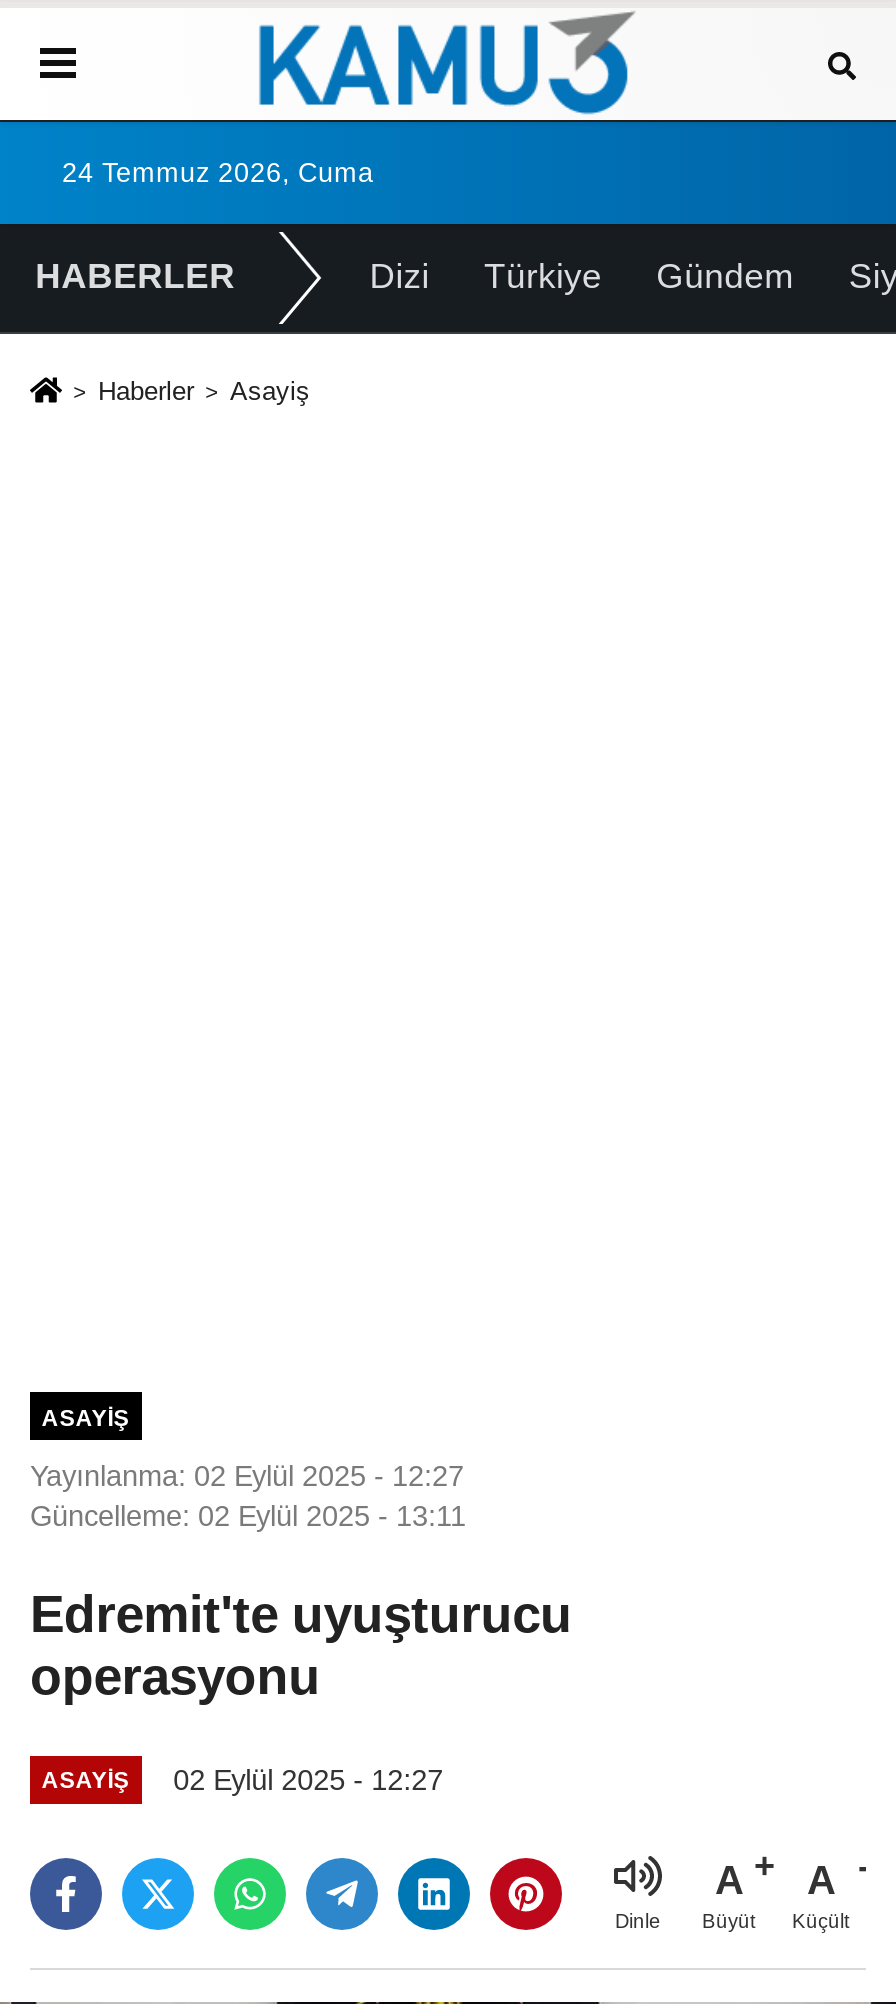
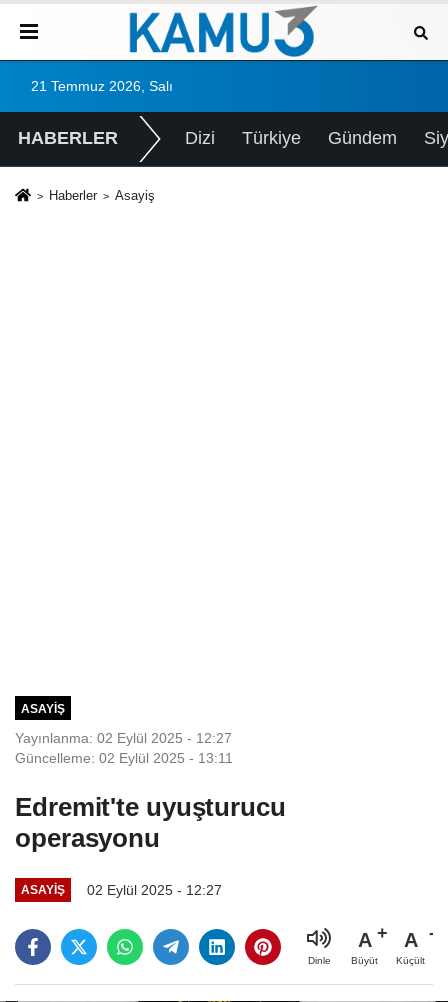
[62,158,374,188] 24 Temmuz 2026, Cuma -> [31,79,173,94] 21 Temmuz 2026, Salı

